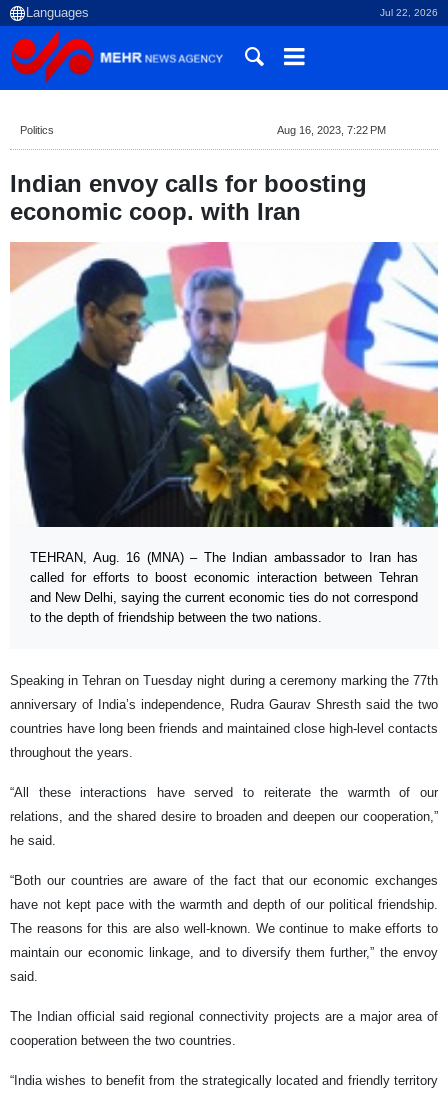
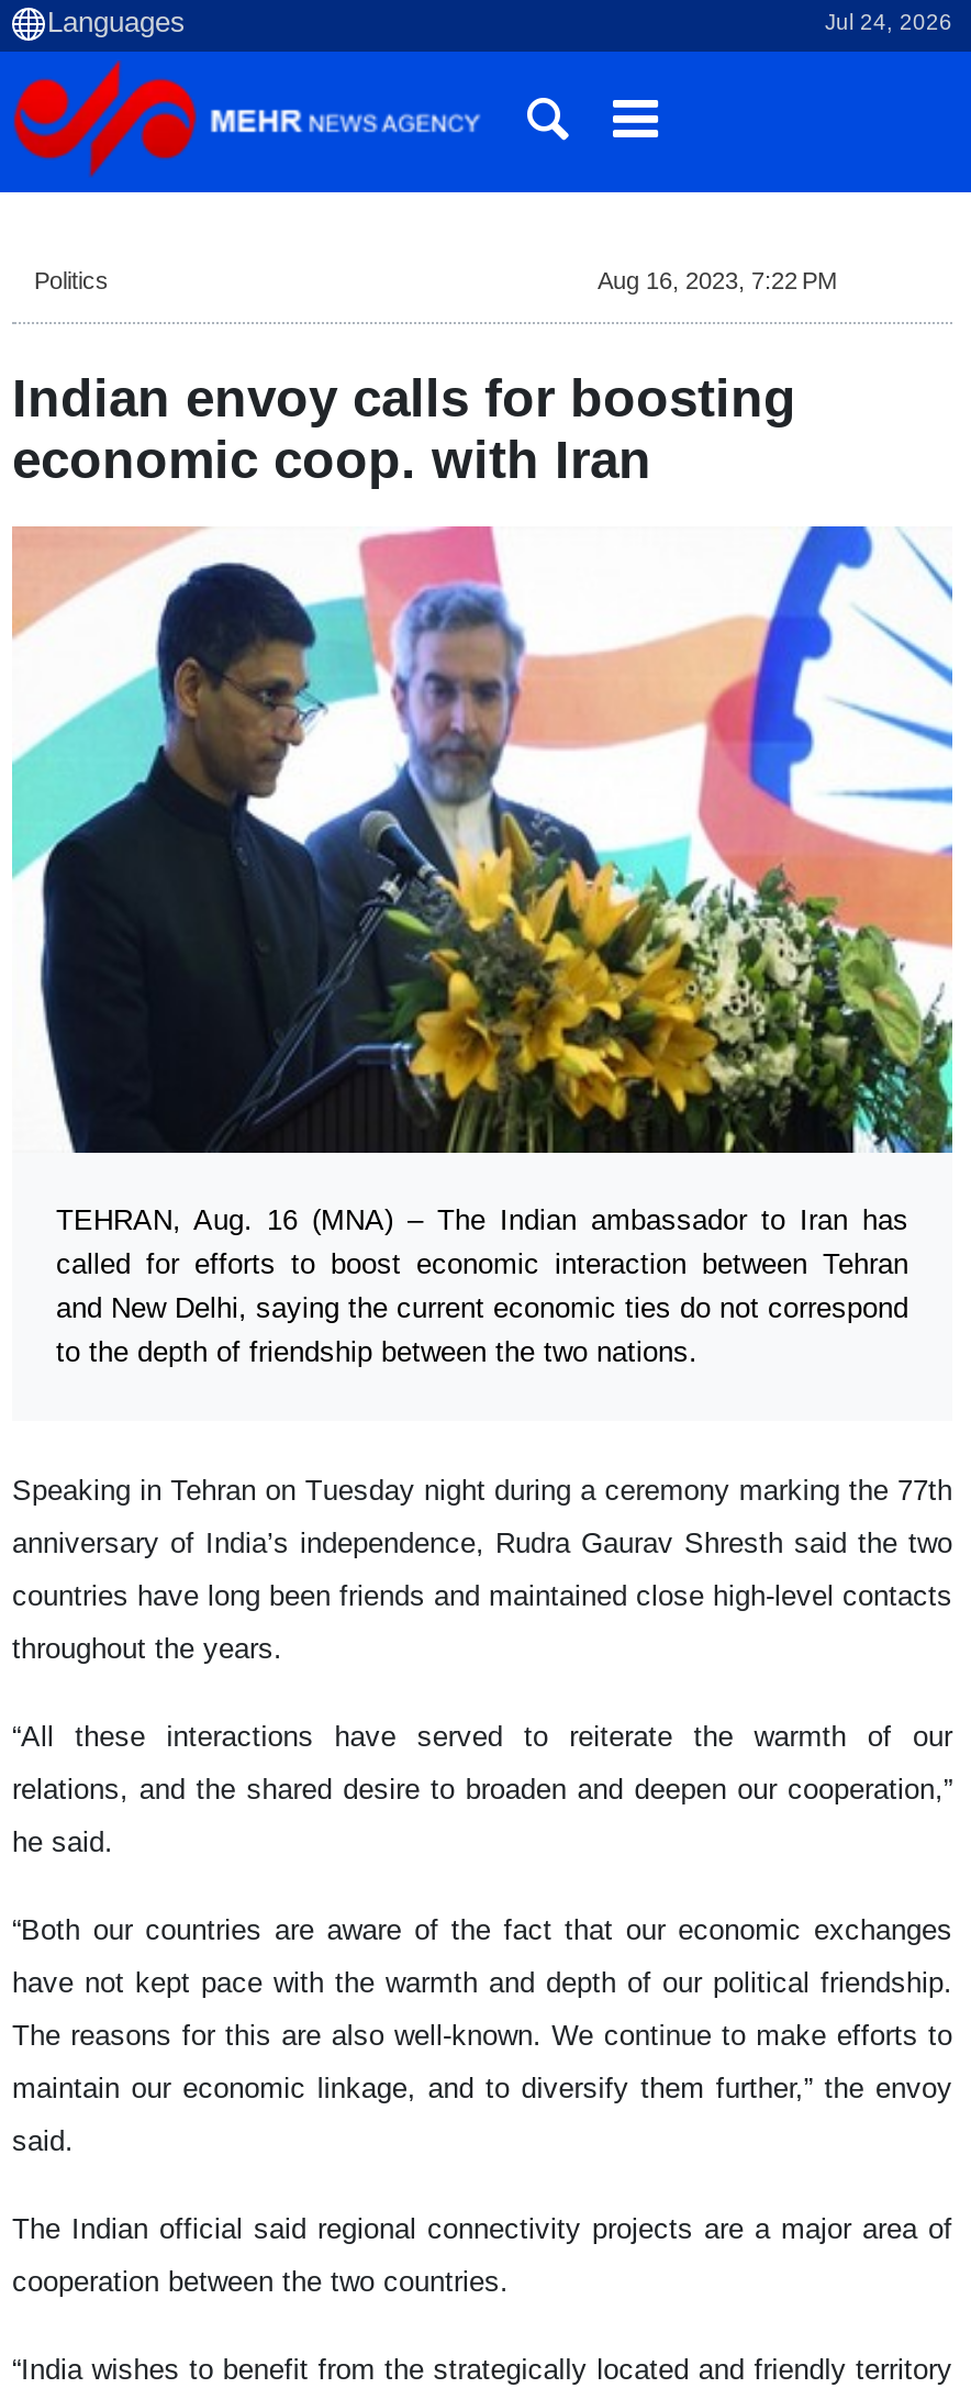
[380,7,438,18] Jul 22, 2026 -> [825,10,952,34] Jul 24, 2026

